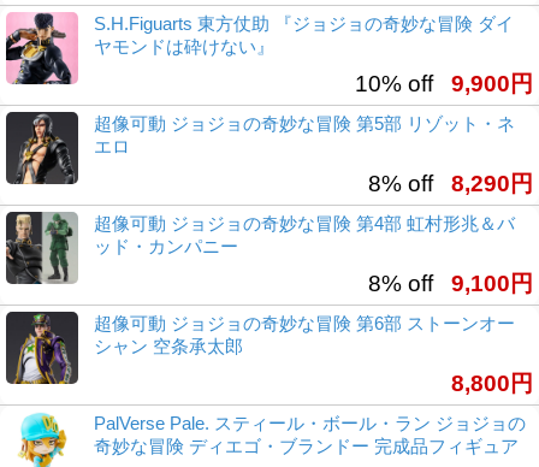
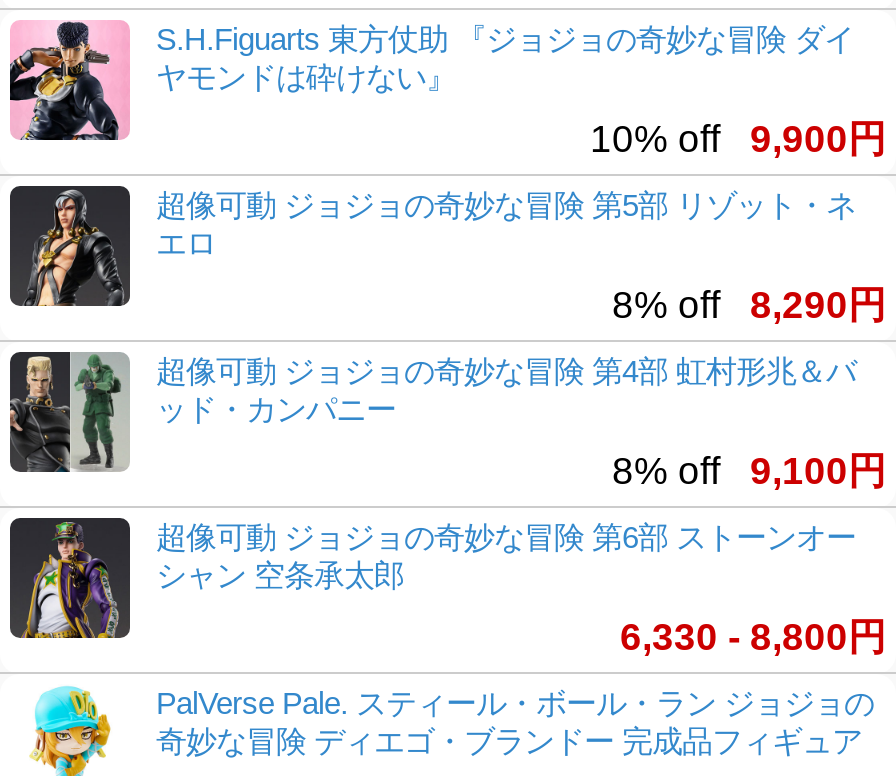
[451,370,533,396] 8,800円 -> [620,616,886,658] 6,330 - 8,800円

